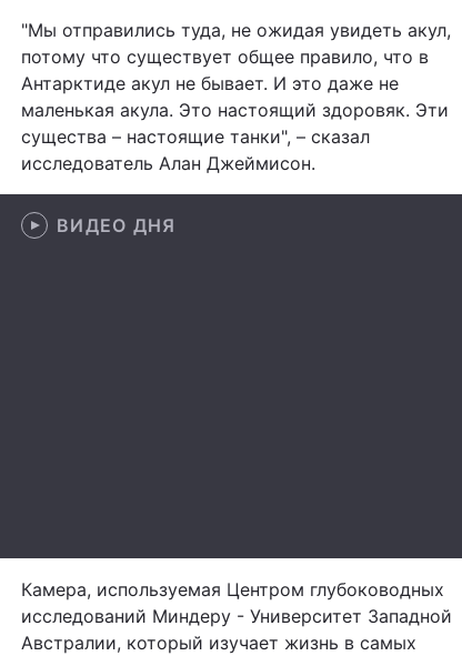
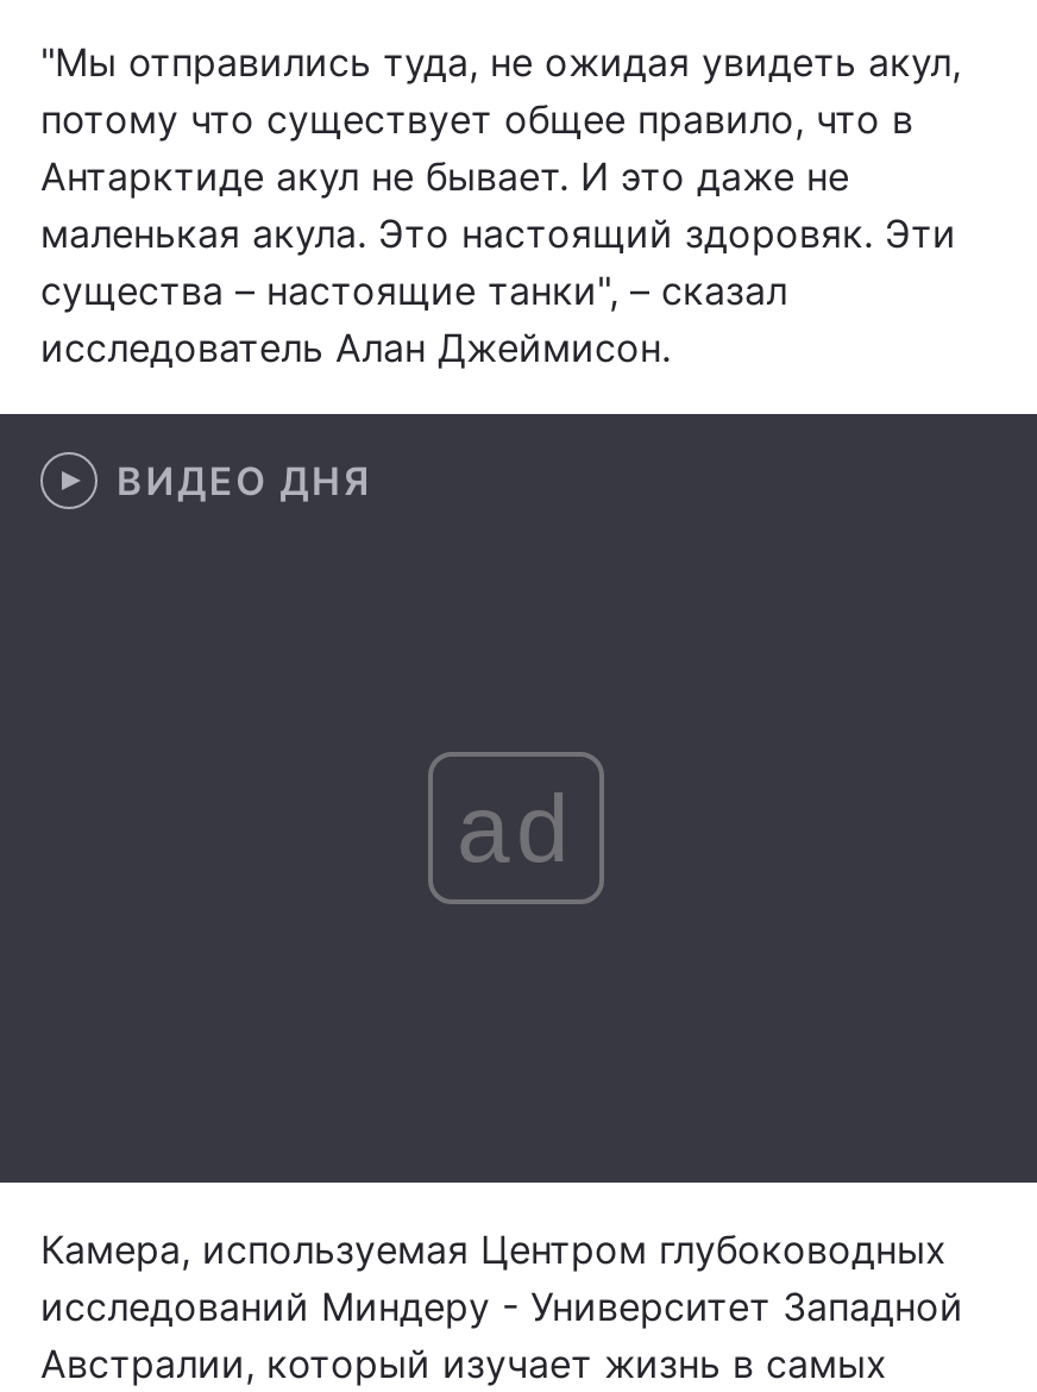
none -> [457,775,576,879] ad

